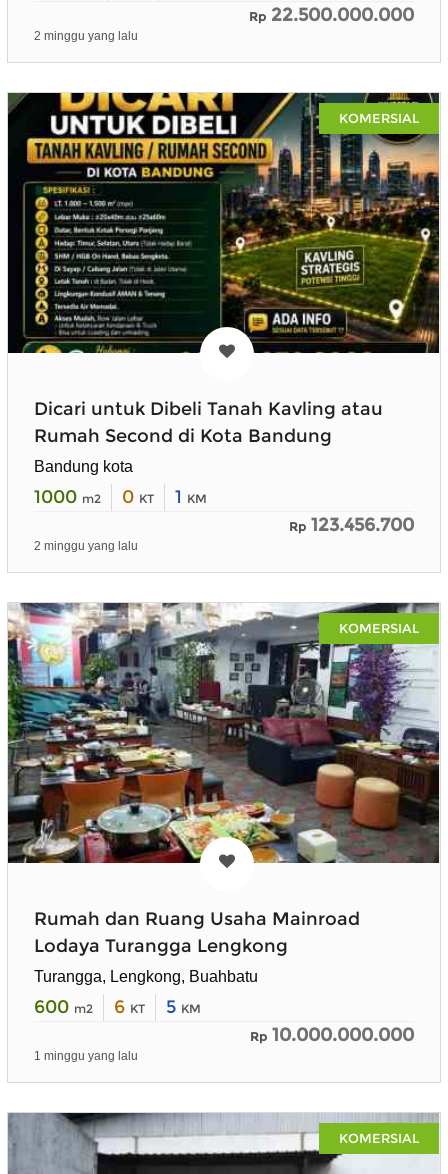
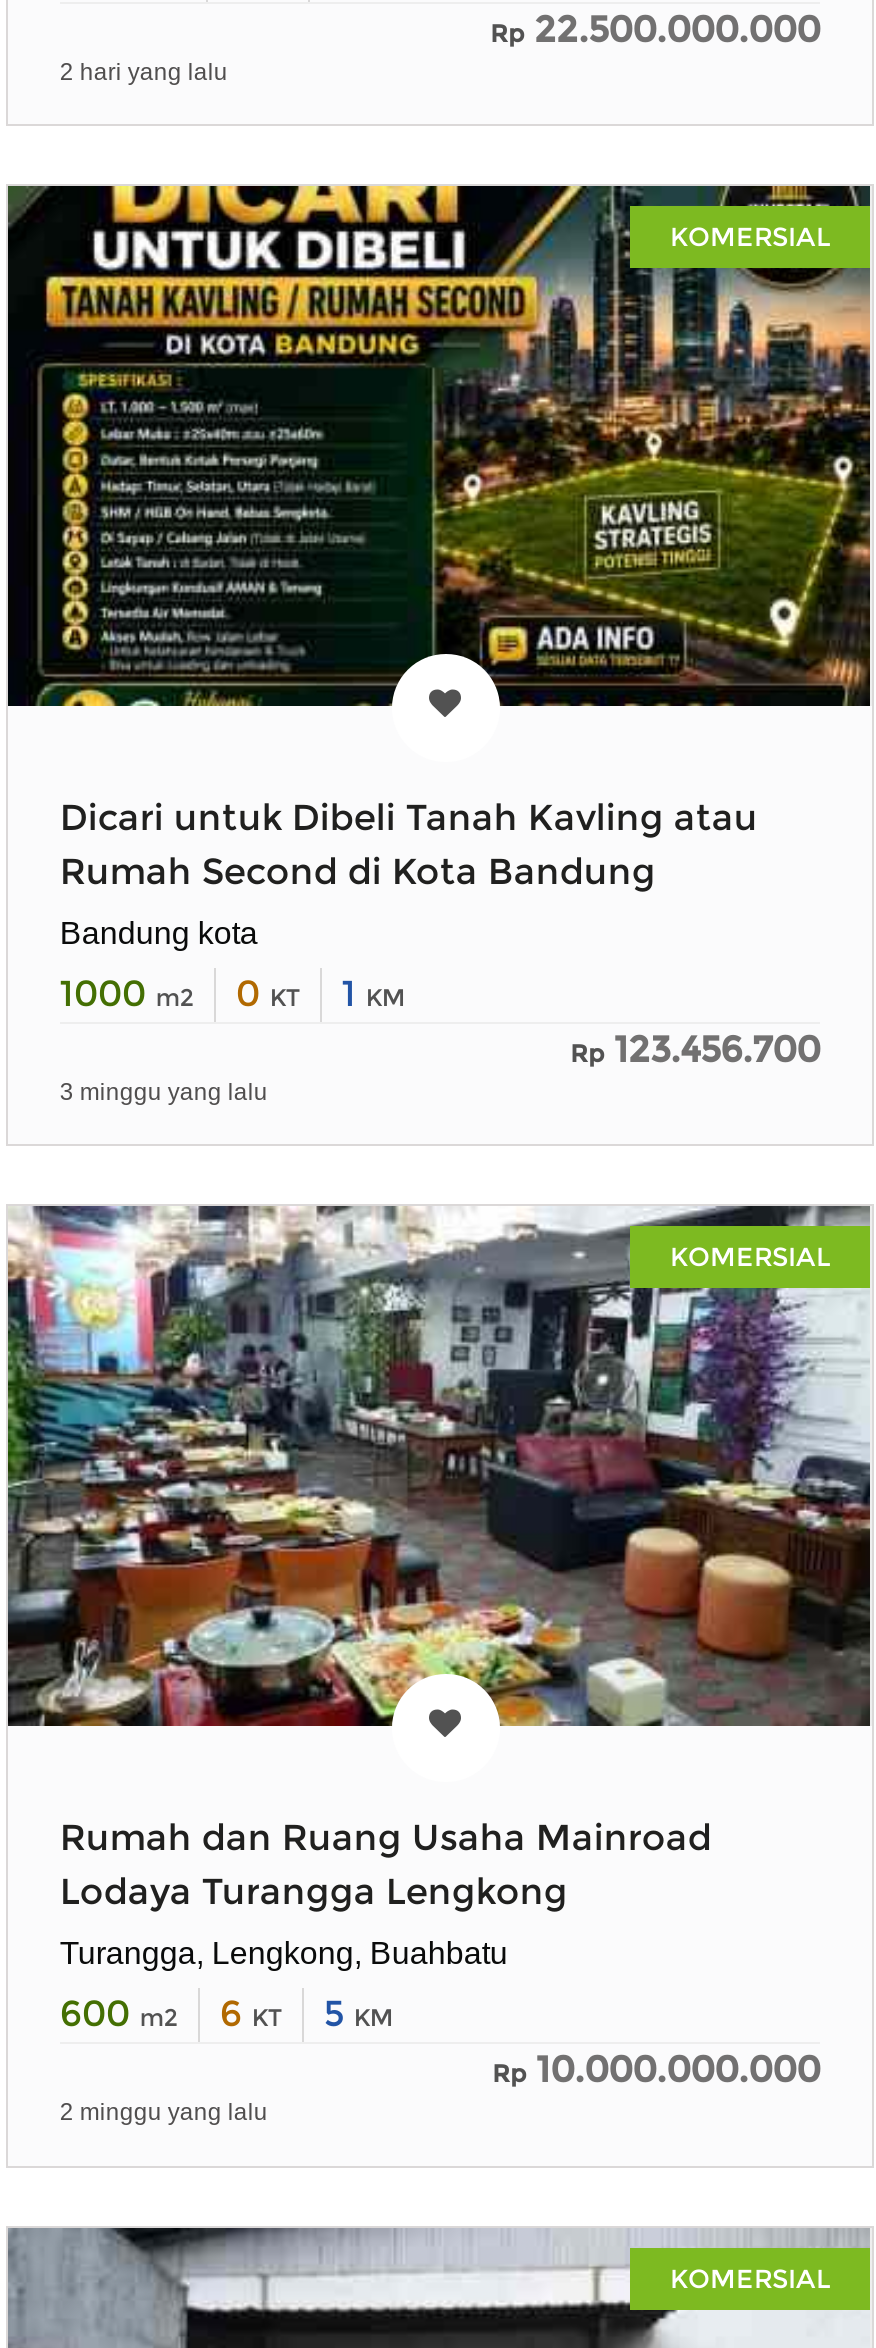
[34,29,138,43] 2 minggu yang lalu -> [60,58,228,86] 2 hari yang lalu
[34,539,138,553] 2 minggu yang lalu -> [60,1078,268,1106] 3 minggu yang lalu
[34,1049,138,1063] 1 minggu yang lalu -> [60,2098,268,2126] 2 minggu yang lalu

